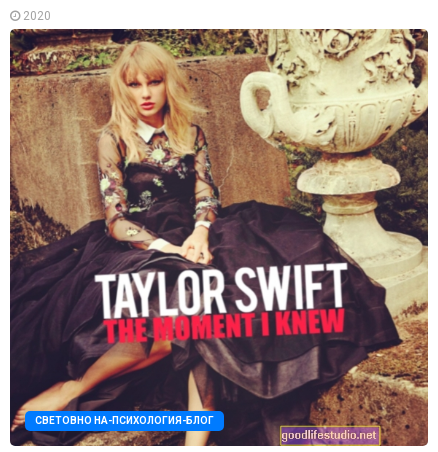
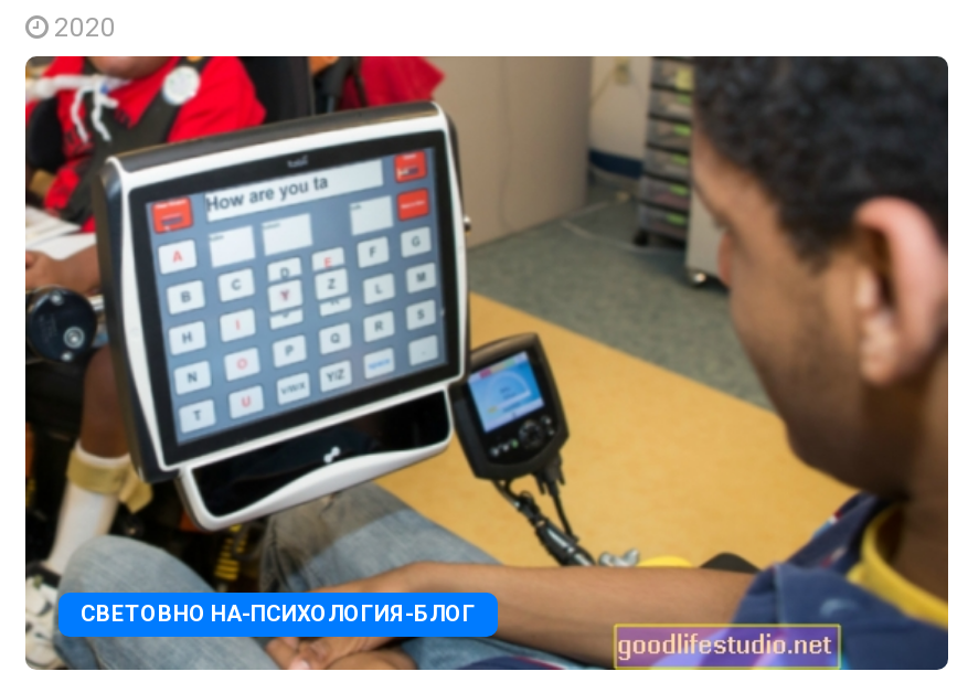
[9,28,429,447] [image] -> [23,53,950,671] [image]

